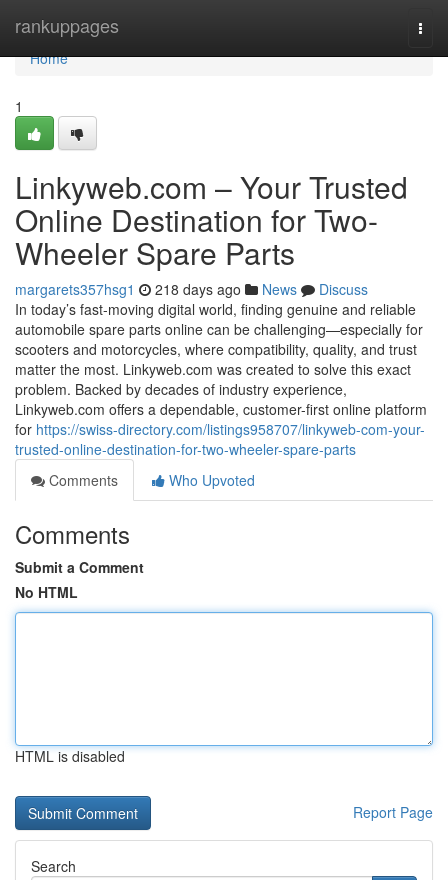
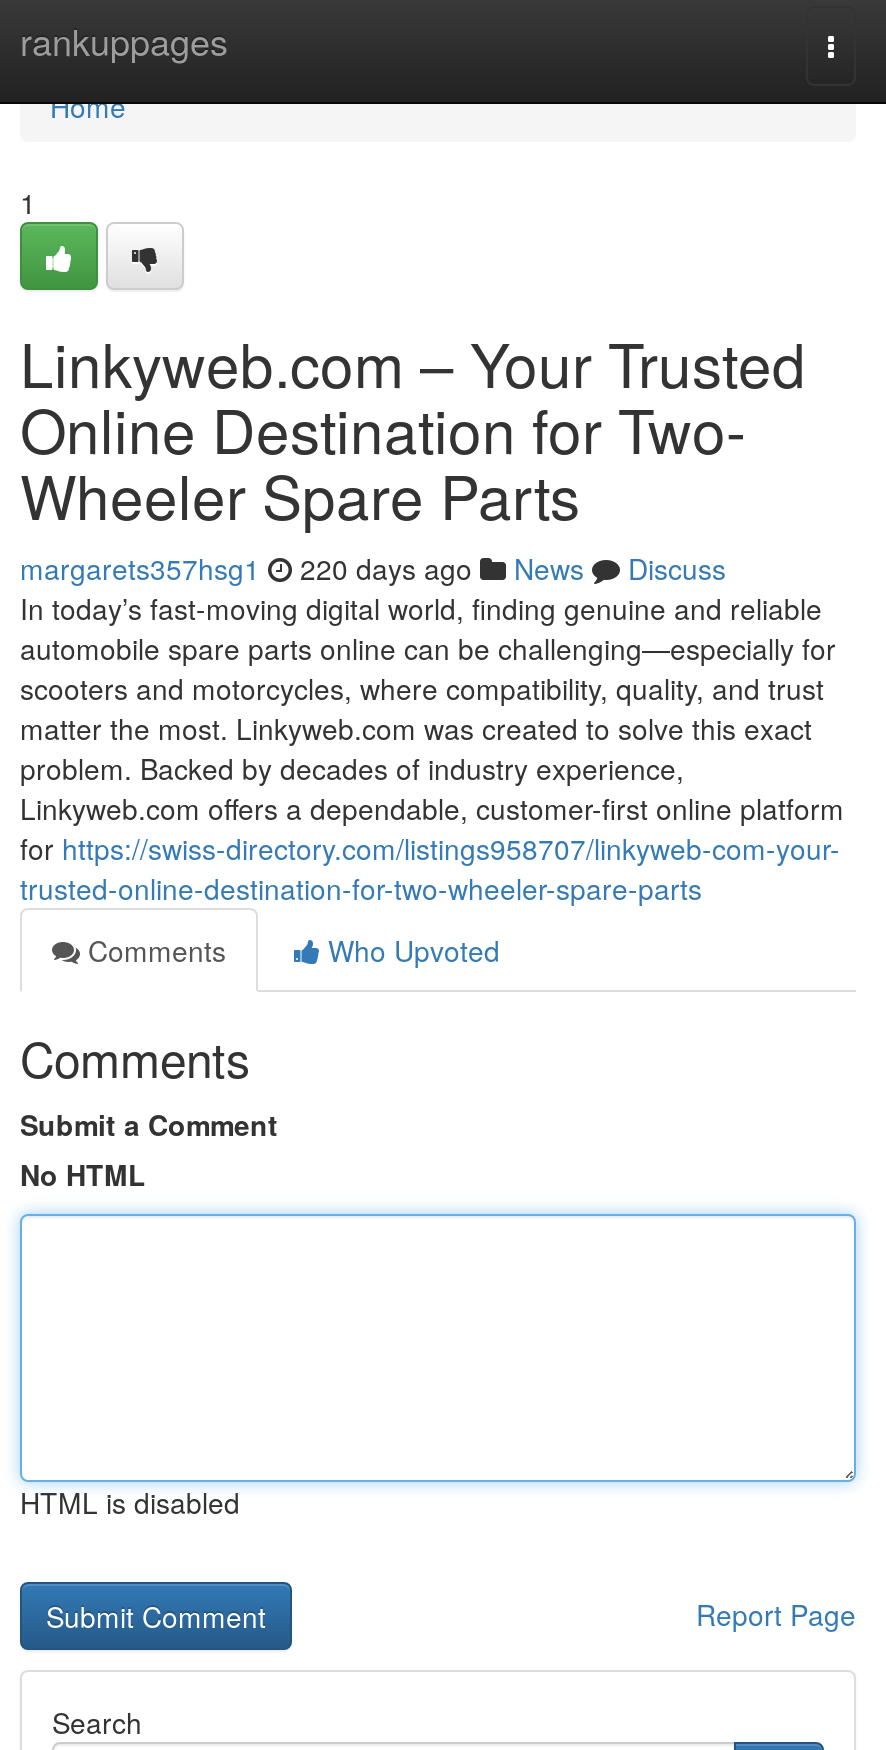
[15,279,368,299] margarets357hsg1 218 days ago News Discuss -> [20,548,726,588] margarets357hsg1 220 days ago News Discuss

